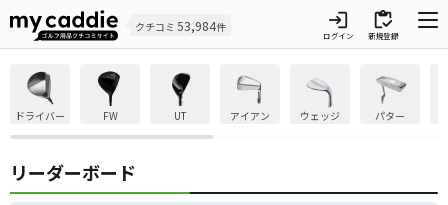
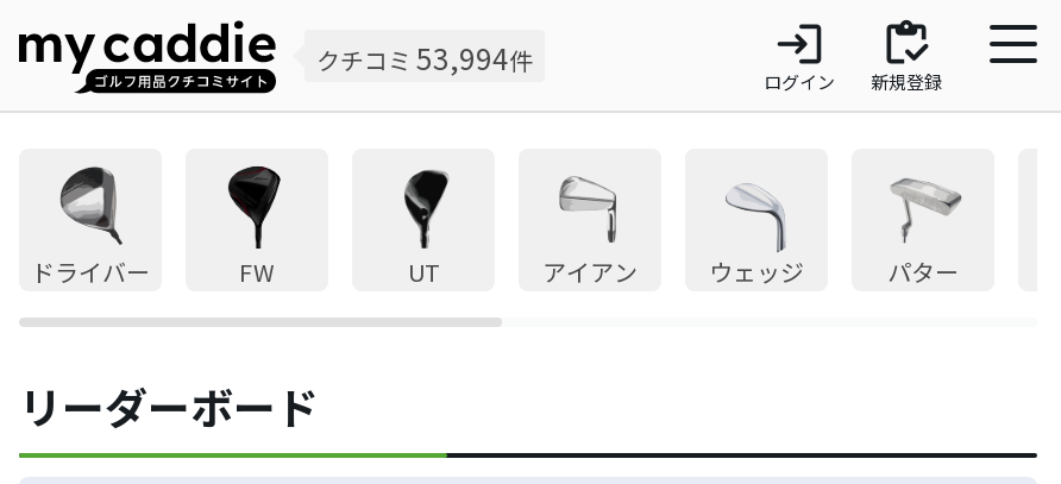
[135,17,226,34] クチコミ53,984件 -> [316,37,533,77] クチコミ53,994件

